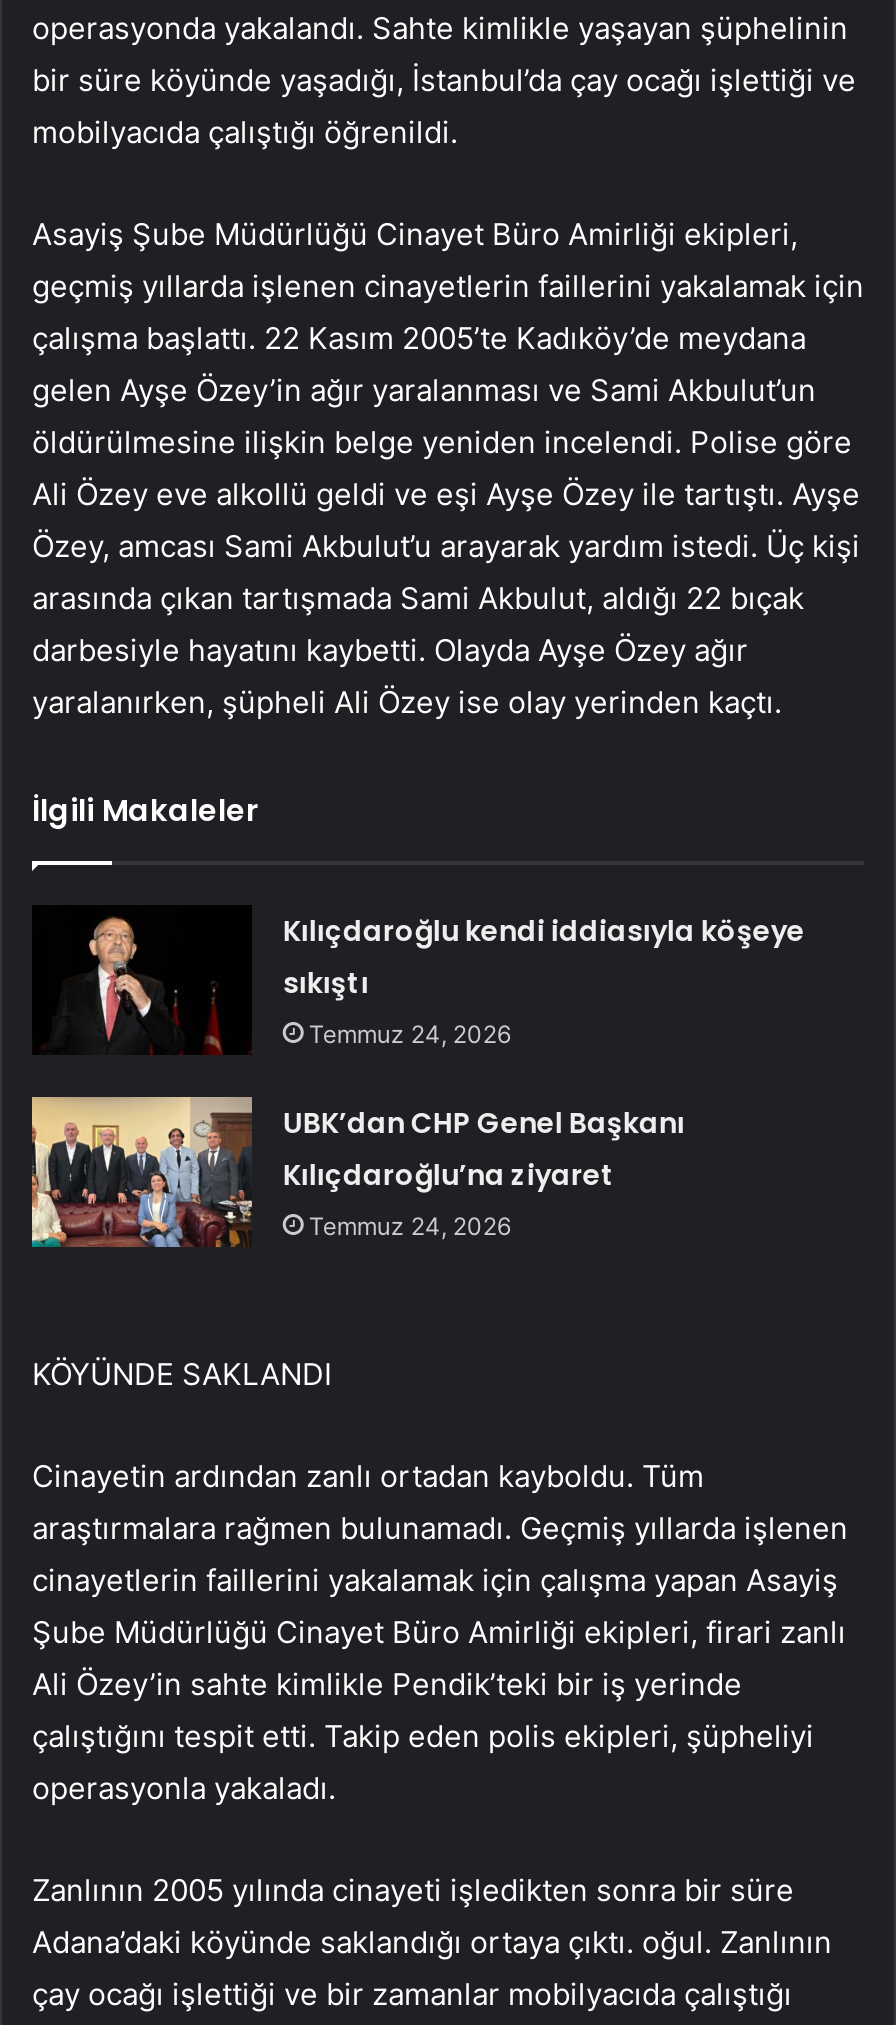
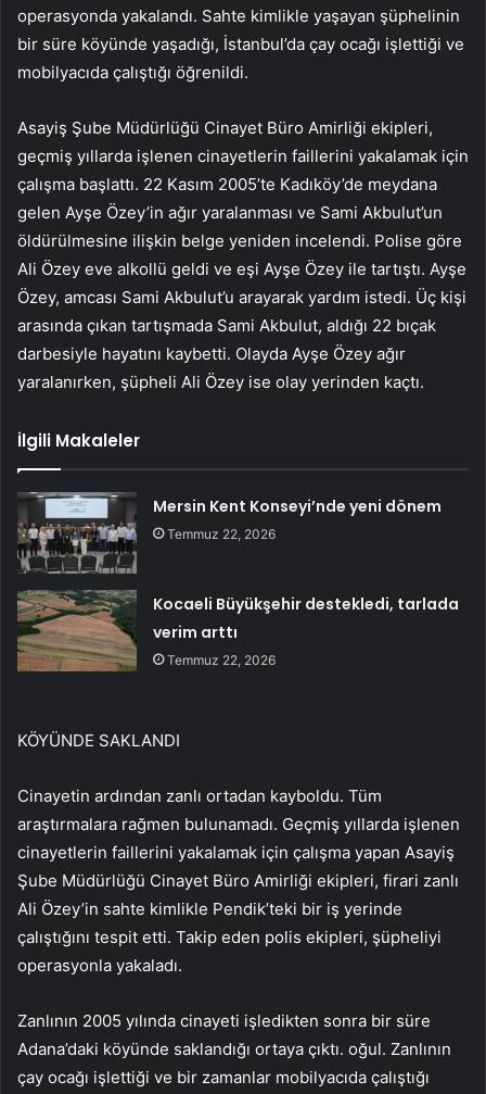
[32,905,805,1055] [image] | Kılıçdaroğlu kendi iddiasıyla köşeye | sıkıştı | Temmuz 24, 2026 -> [16,491,442,575] [image] | Mersin Kent Konseyi’nde yeni dönem | Temmuz 22, 2026
[30,1095,685,1249] [image] | UBK’dan CHP Genel Başkanı | Kılıçdaroğlu’na ziyaret | Temmuz 24, 2026 -> [16,589,459,672] [image] | Kocaeli Büyükşehir destekledi, tarlada | verim arttı | Temmuz 22, 2026

